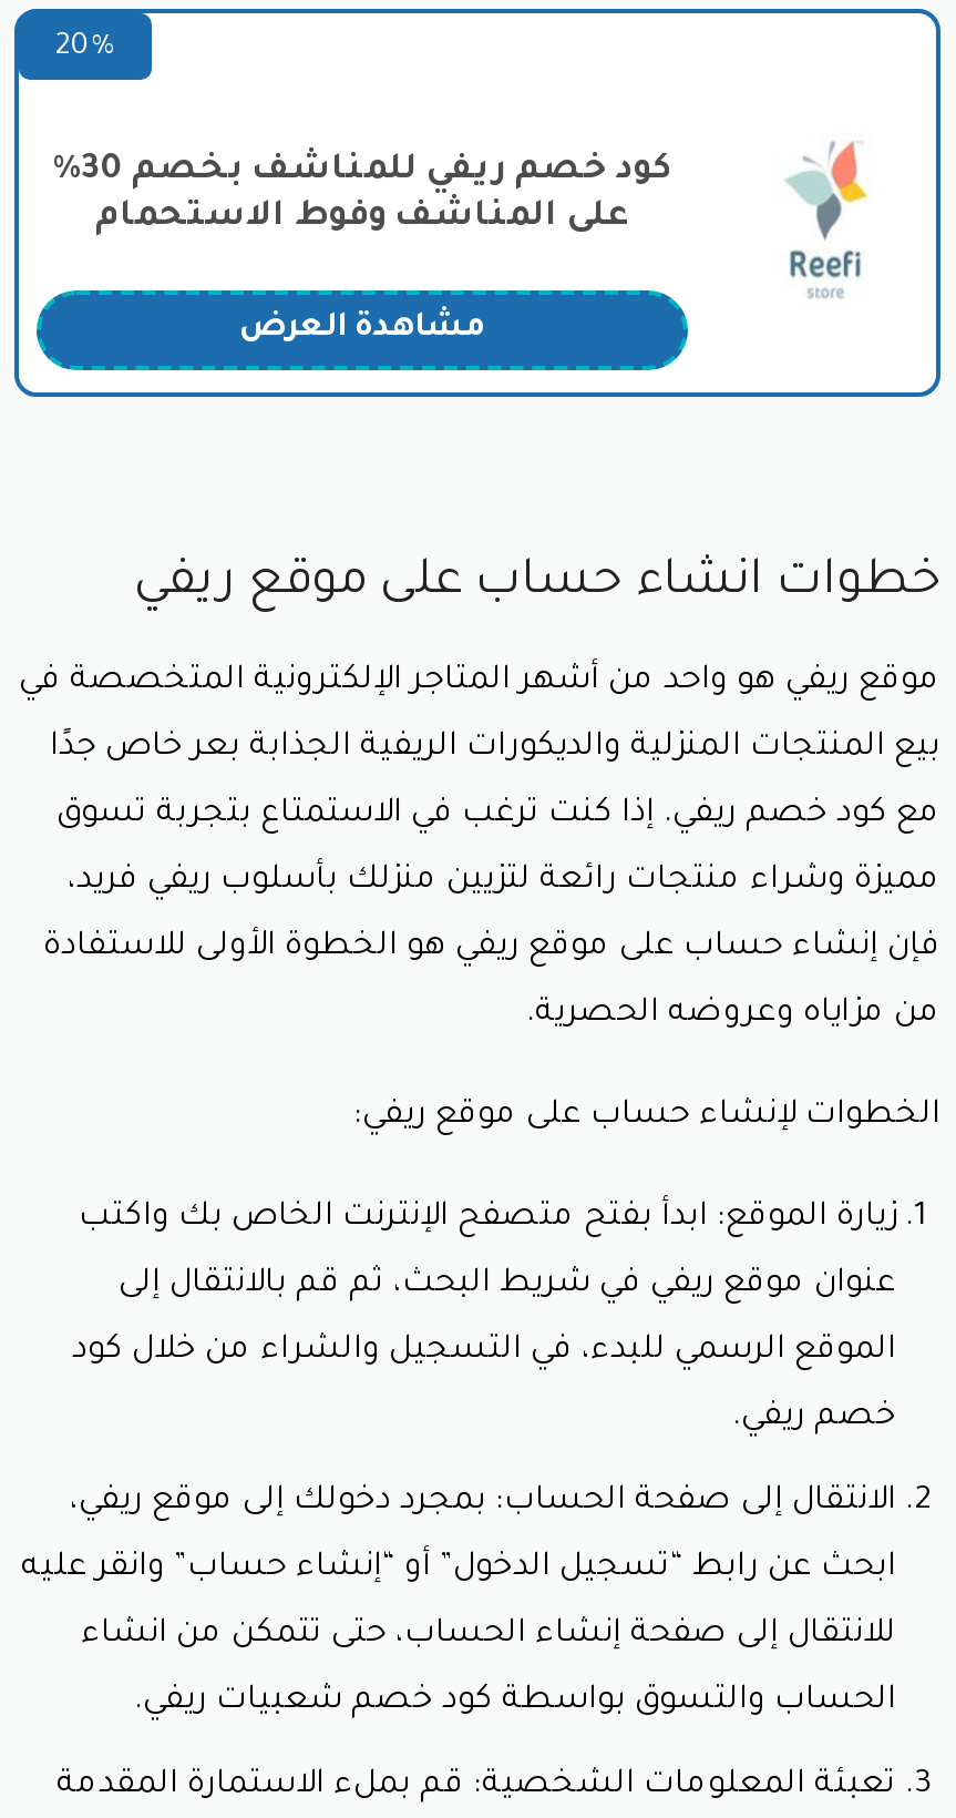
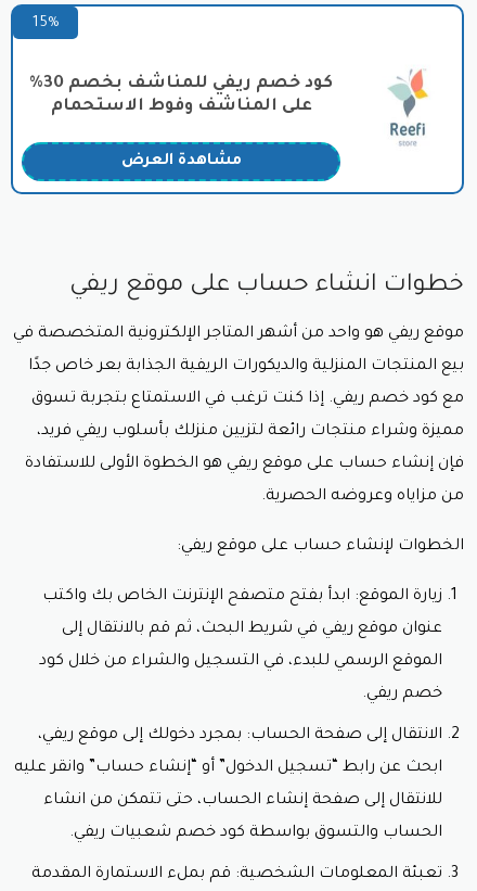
[55,31,115,64] 20% -> [32,15,59,31] 15%

